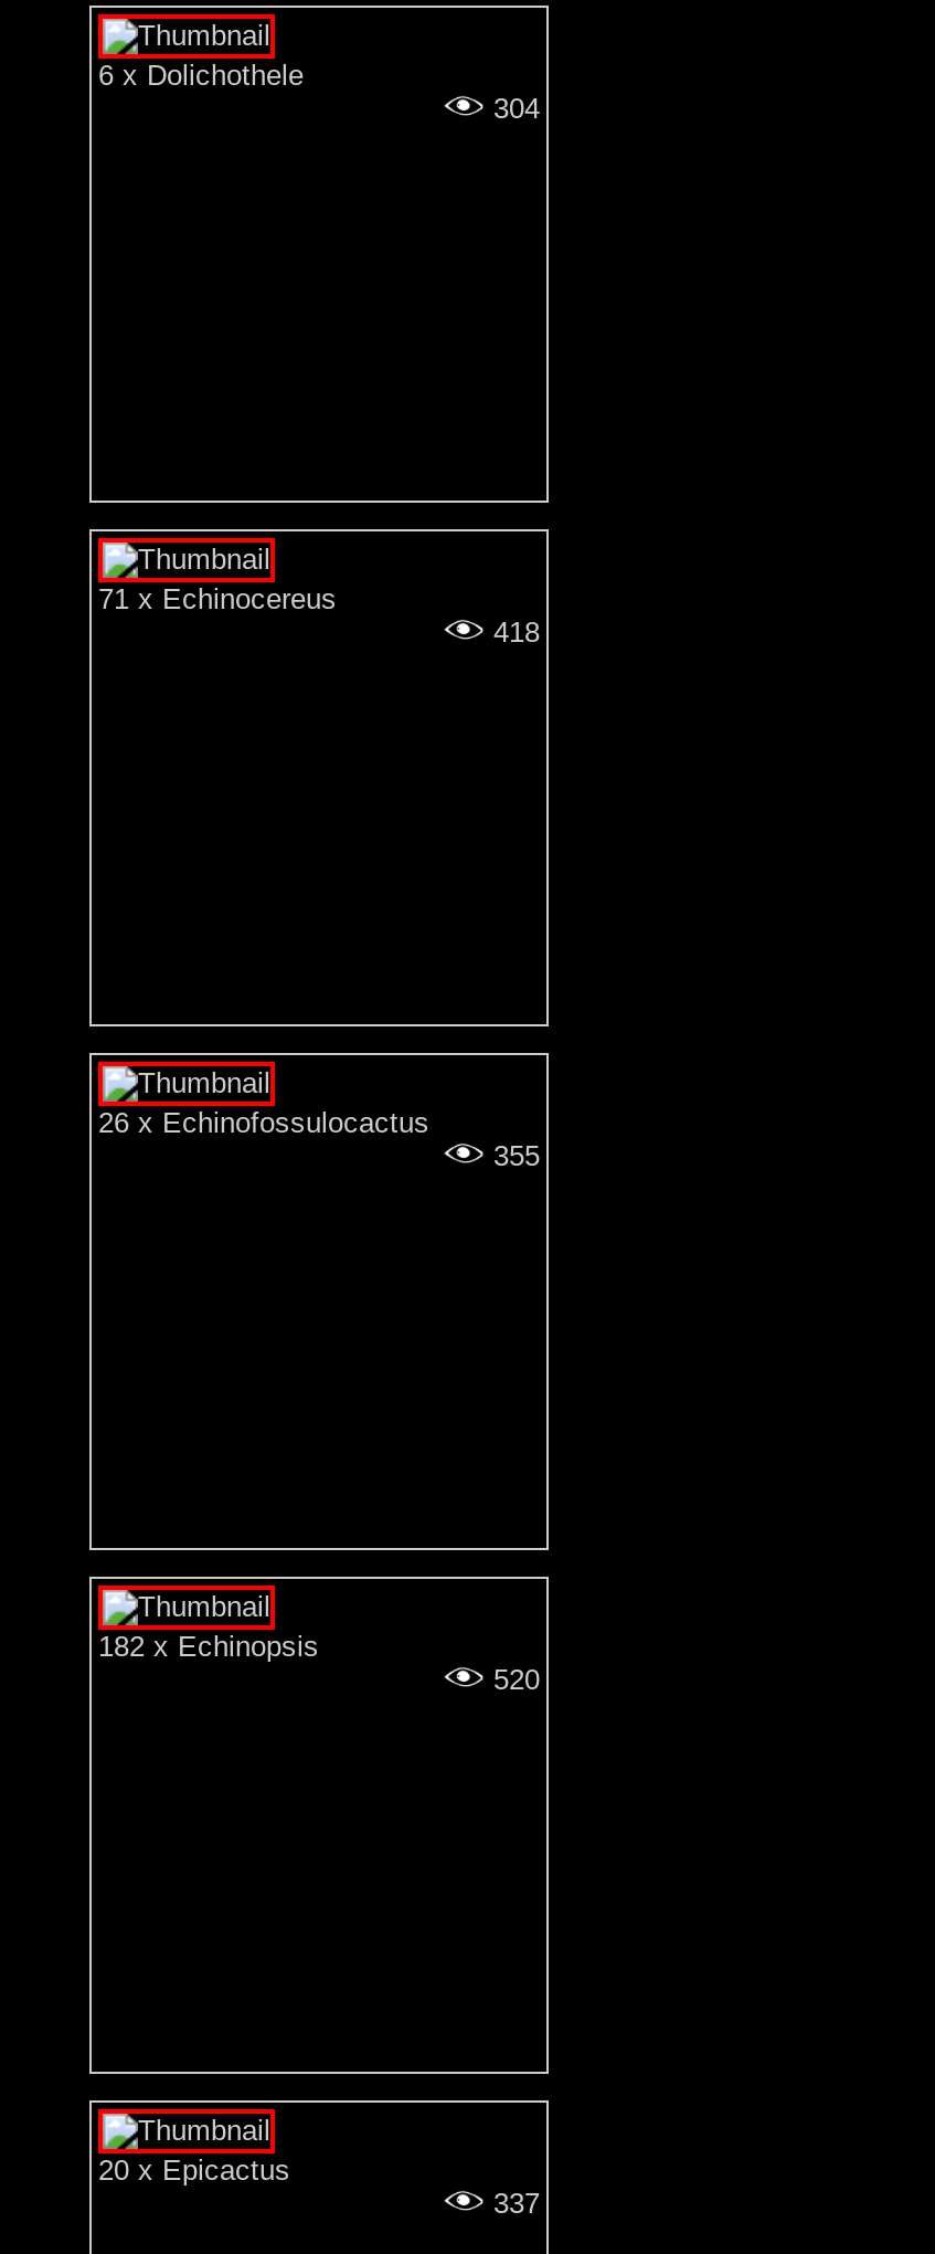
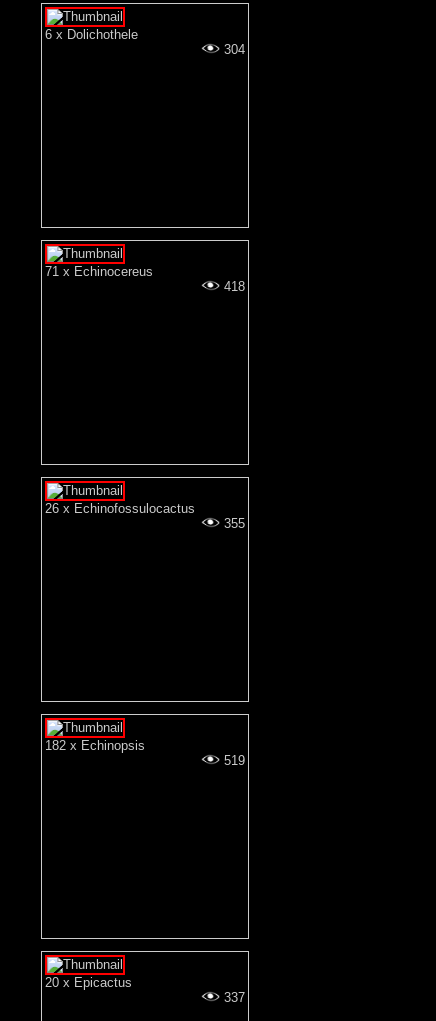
[485,1664,540,1697] 520 -> [220,753,245,768] 519

